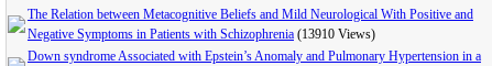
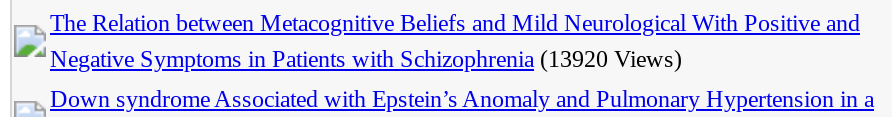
[28,26,375,42] Negative Symptoms in Patients with Schizophrenia (13910 Views) -> [50,45,682,73] Negative Symptoms in Patients with Schizophrenia (13920 Views)

